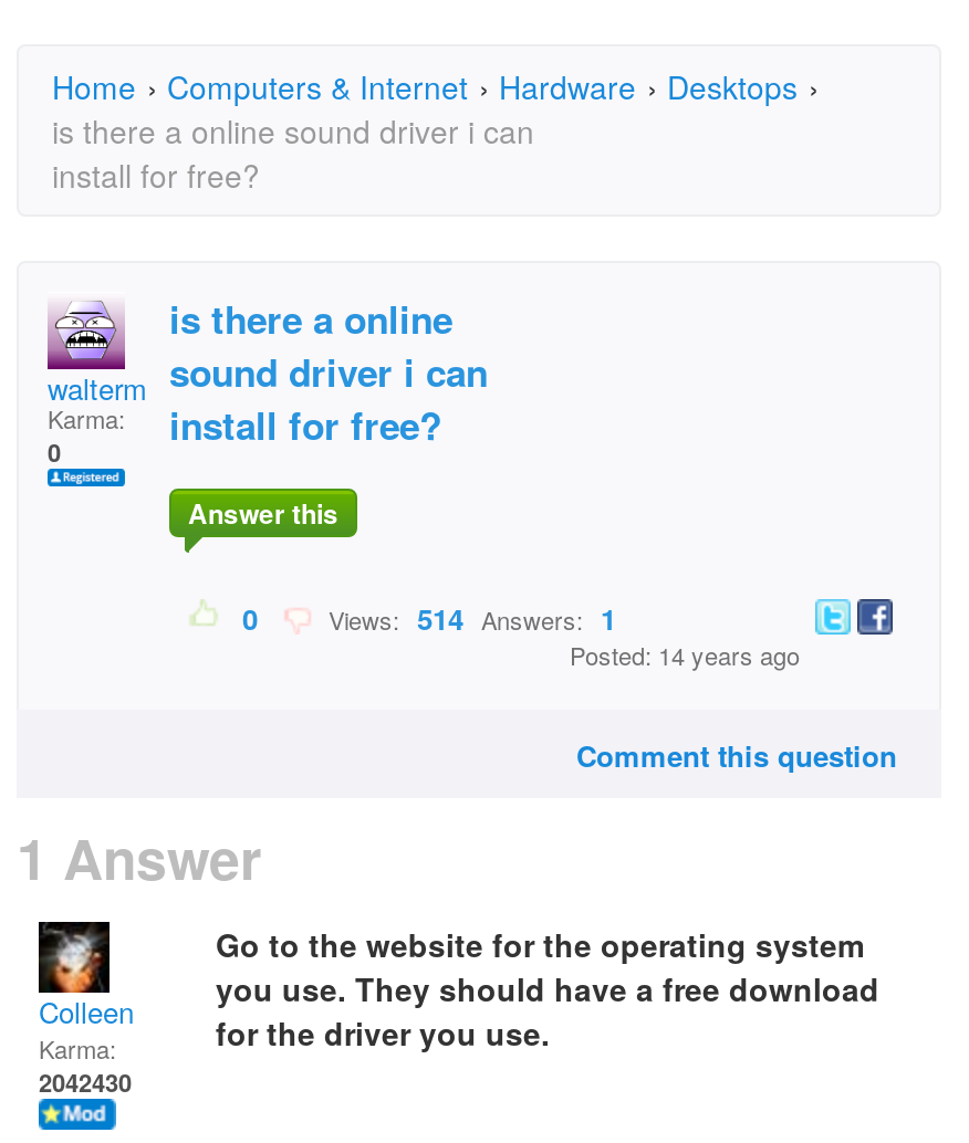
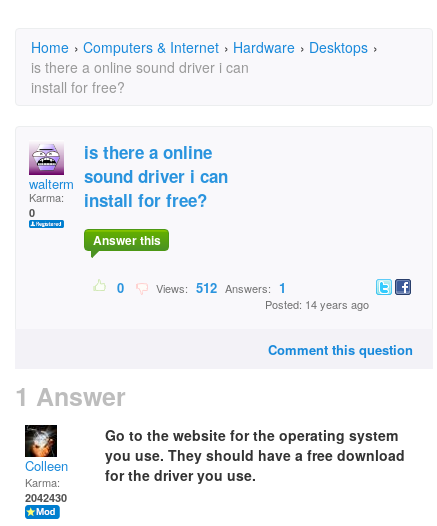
[315,597,616,639] Views: 514 Answers: 1 -> [150,278,286,297] Views: 512 Answers: 1

